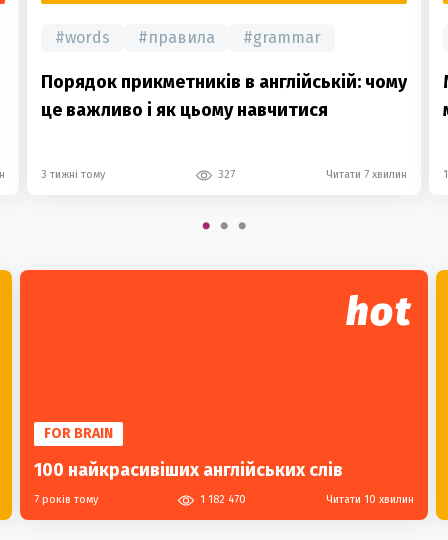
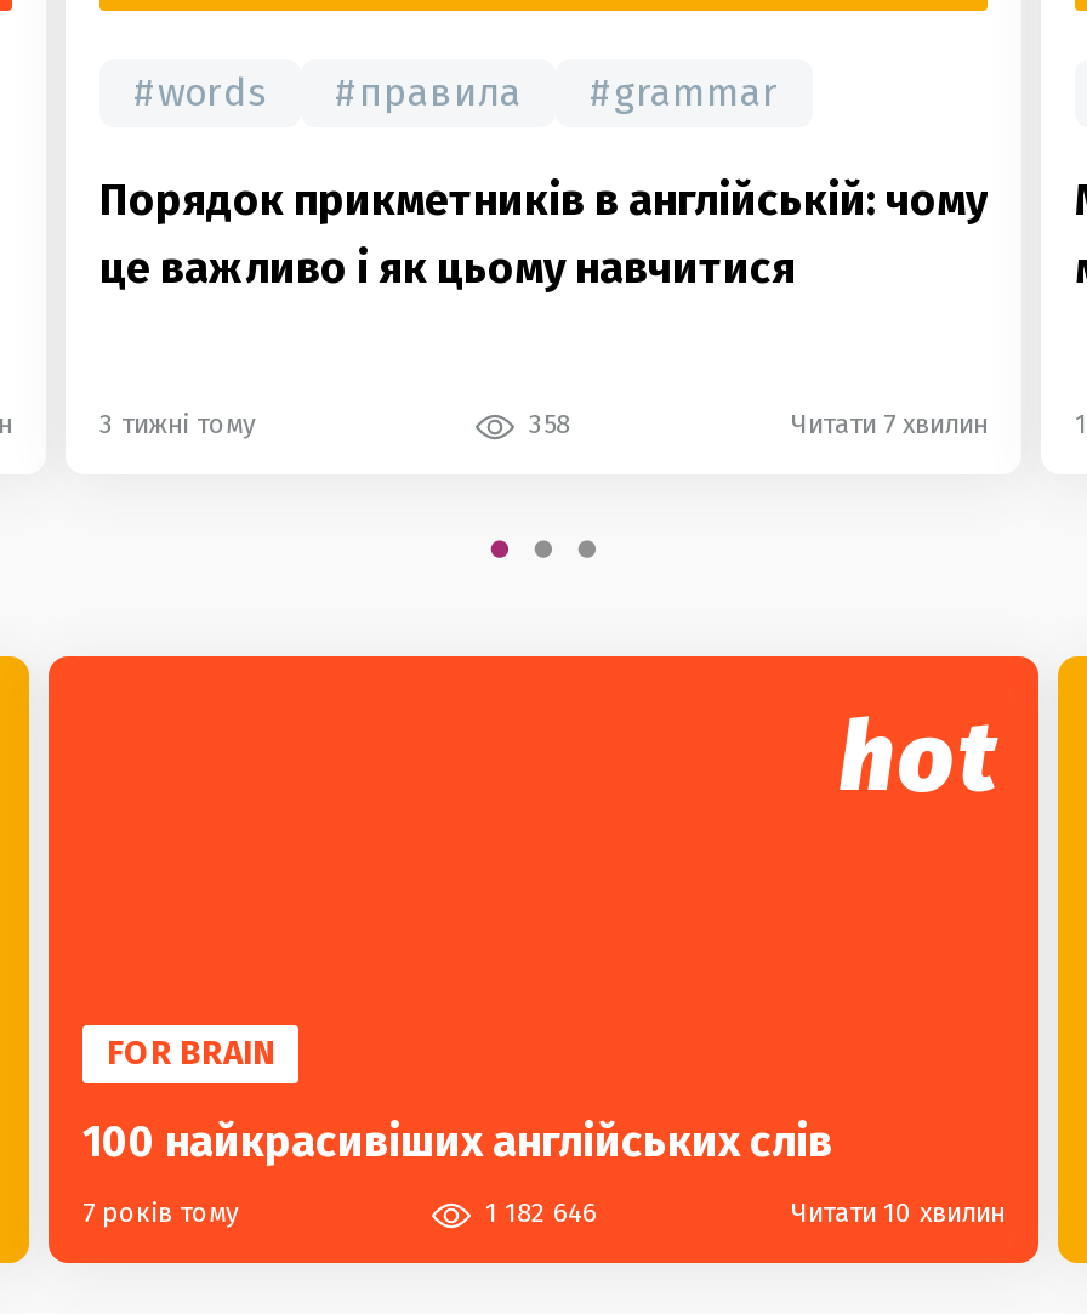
[218,168,235,181] 327 -> [529,410,570,441] 358
[200,493,246,506] 1 182 470 -> [485,1198,597,1230] 1 182 646

